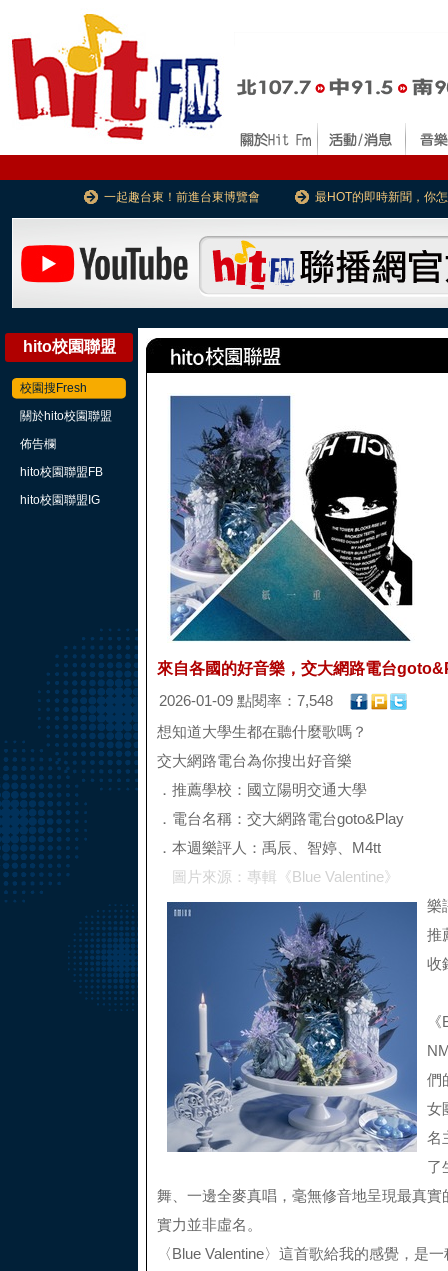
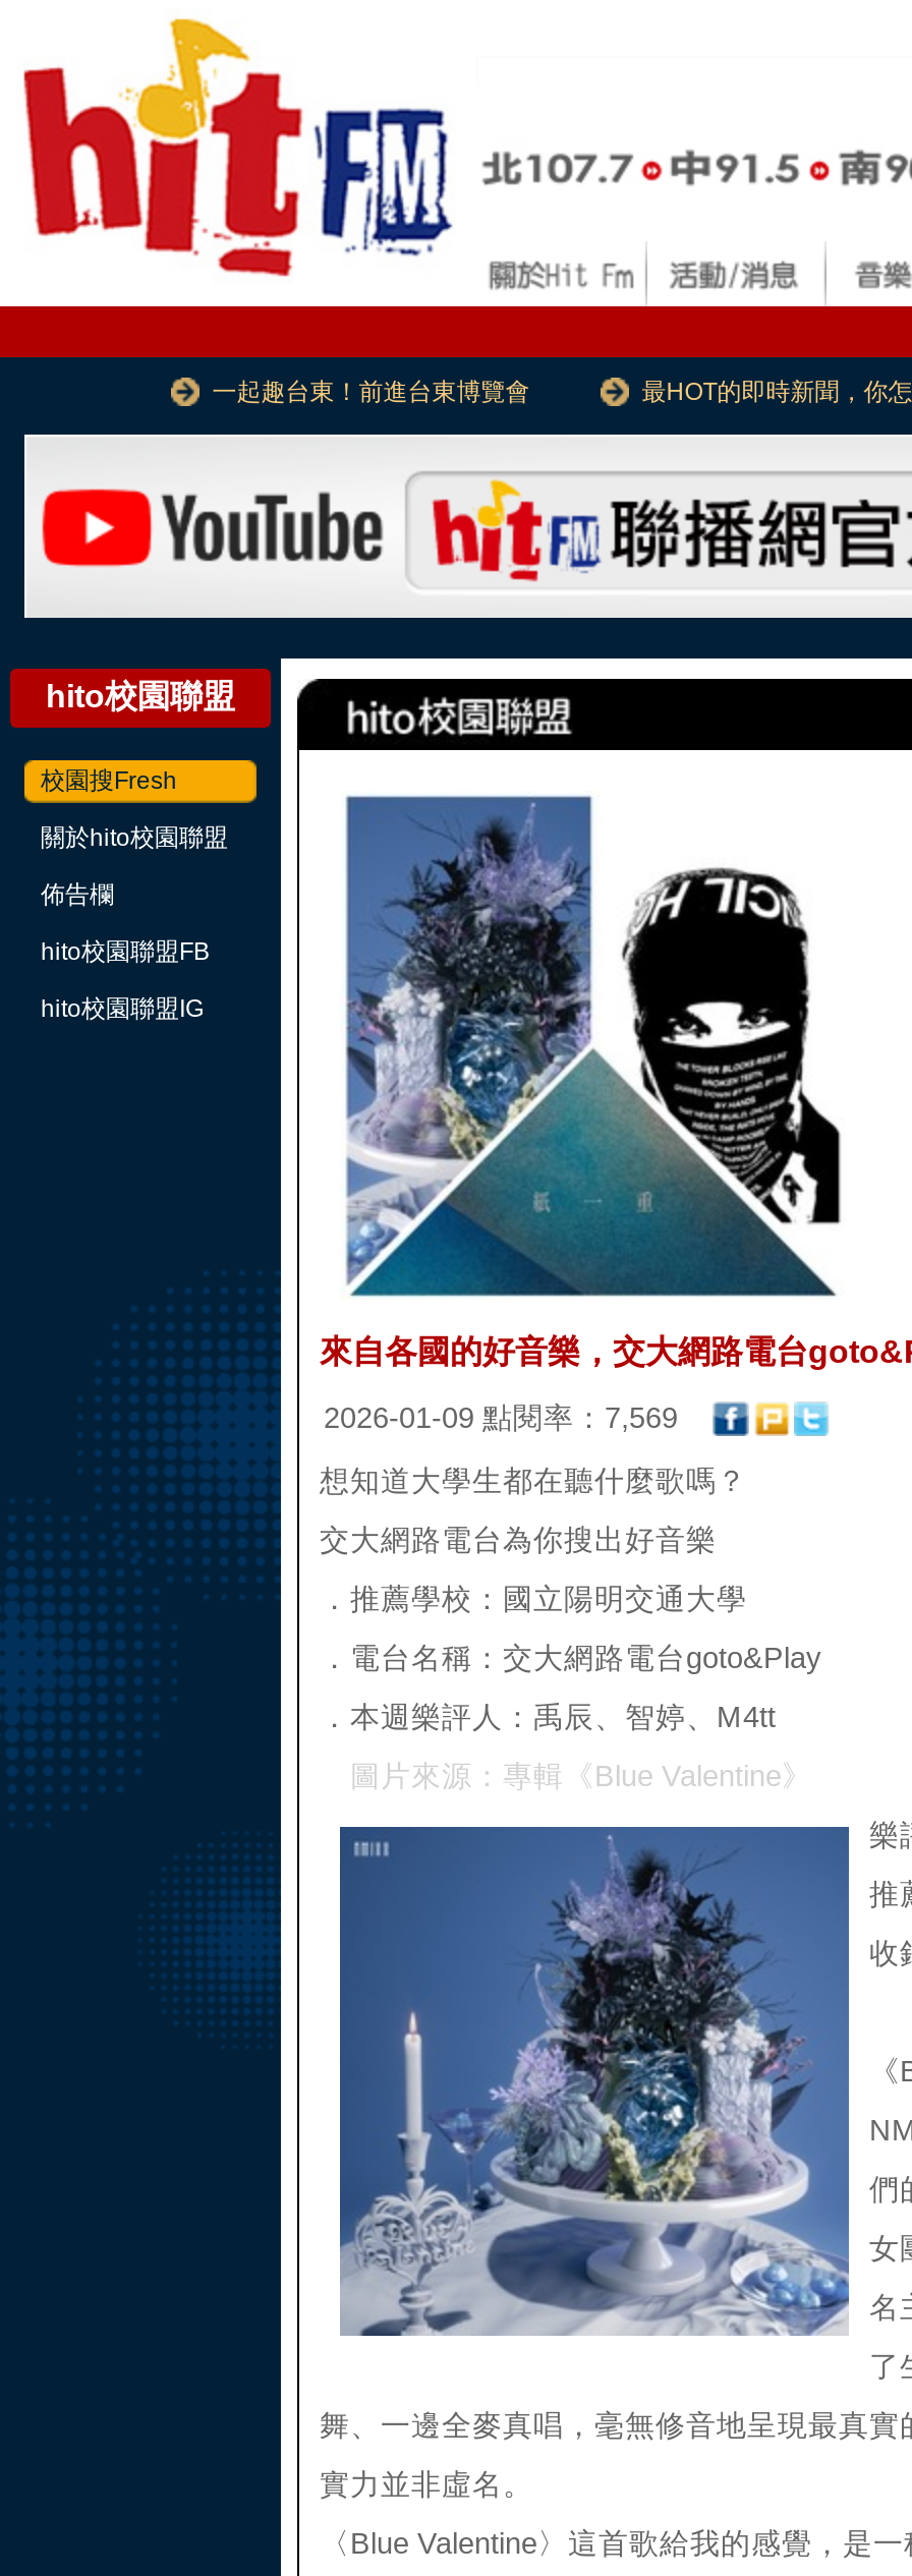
[159,693,348,709] 2026-01-09 點閱率：7,548 -> [324,1401,708,1434] 2026-01-09 點閱率：7,569

